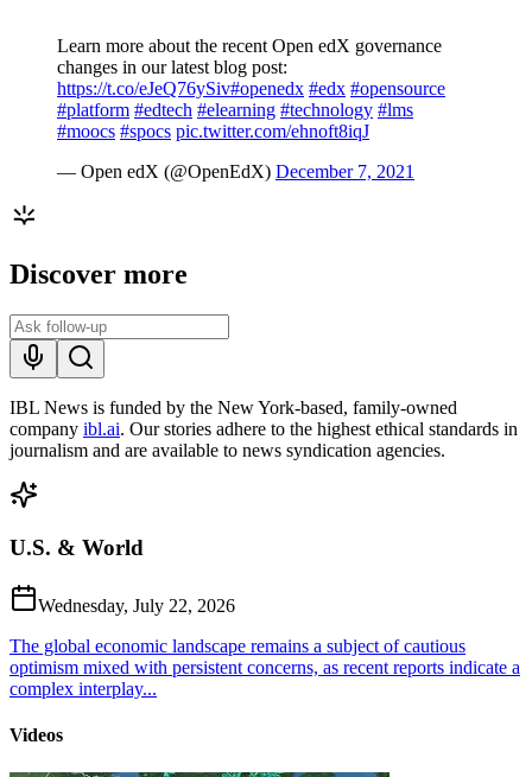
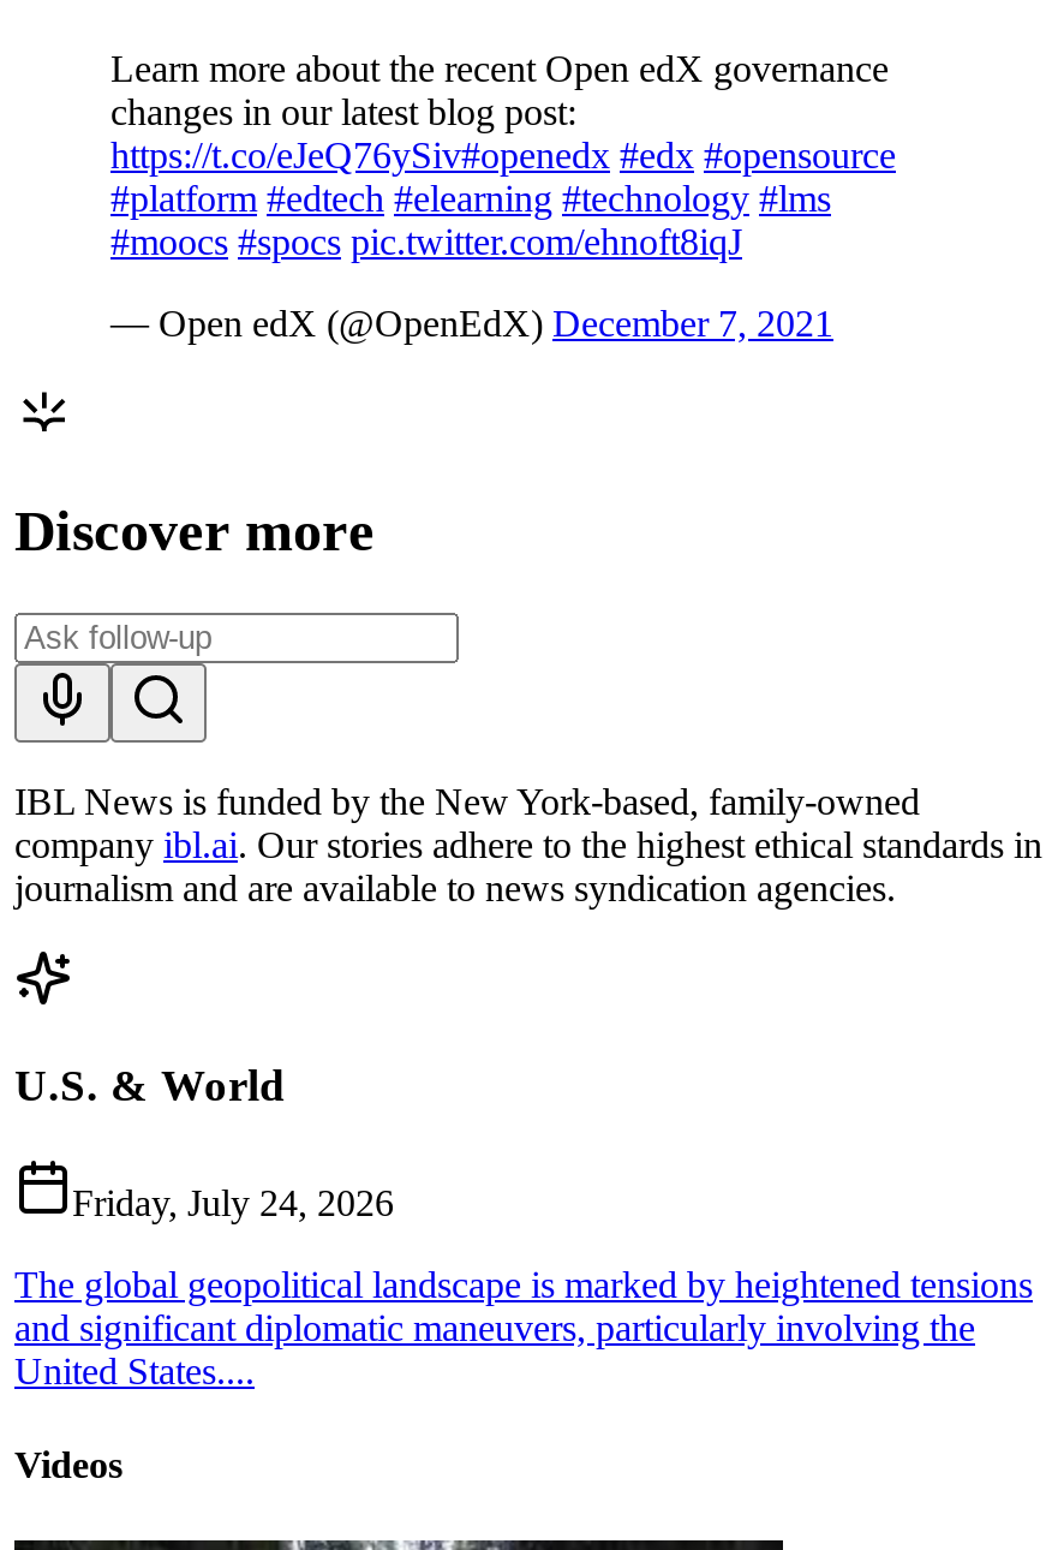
[38,596,235,616] Wednesday, July 22, 2026 -> [72,1183,394,1223] Friday, July 24, 2026
[9,636,520,699] The global economic landscape remains a subject of cautious | optimism mixed with persistent concerns, as recent reports indicate a | complex interplay... -> [14,1264,1033,1392] The global geopolitical landscape is marked by heightened tensions | and significant diplomatic maneuvers, particularly involving the | United States....

